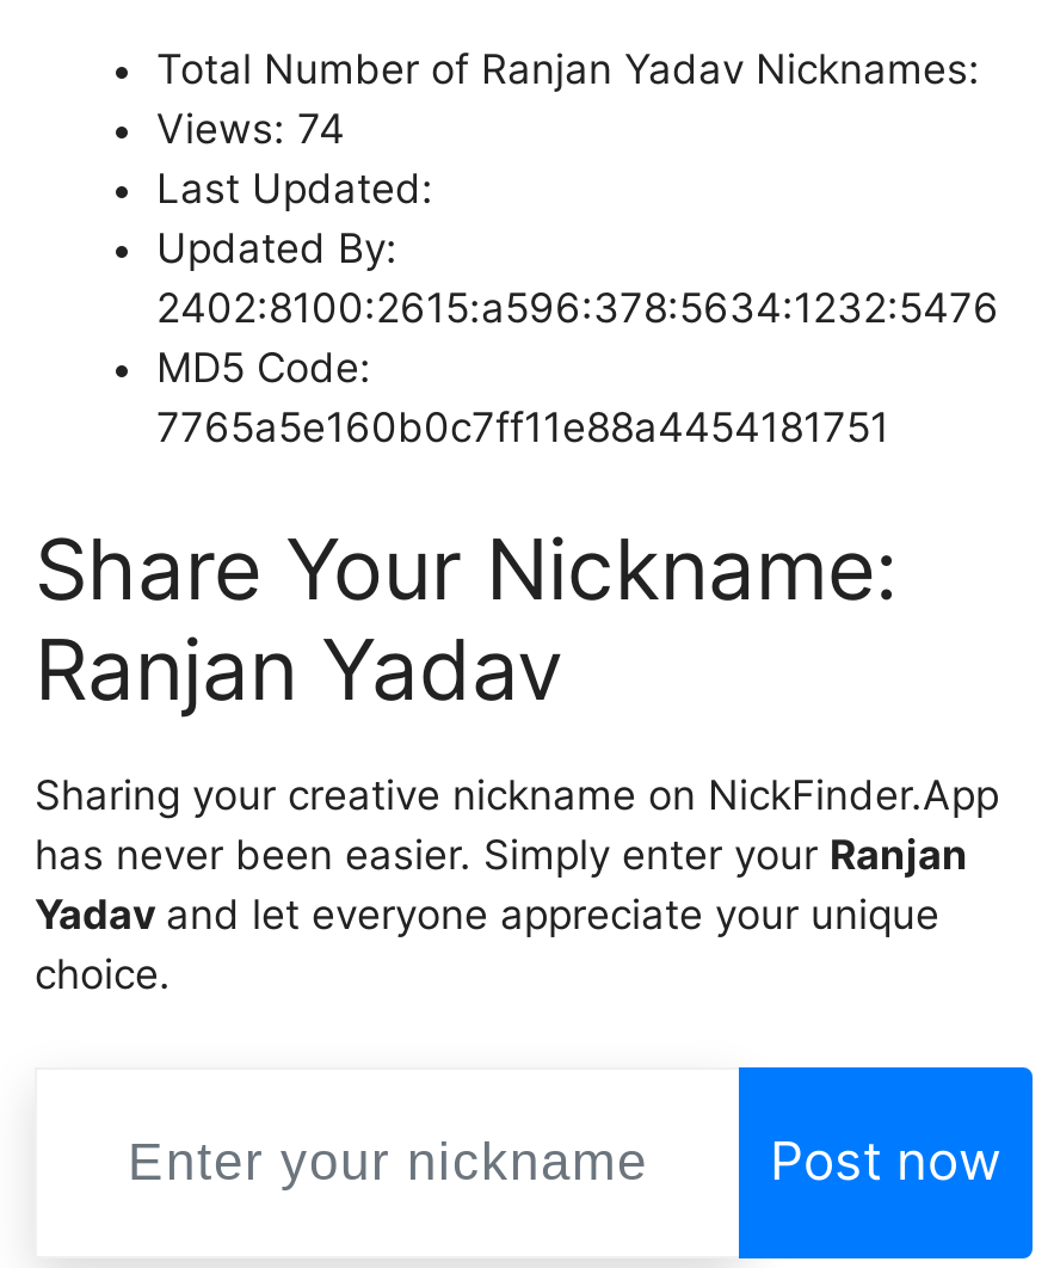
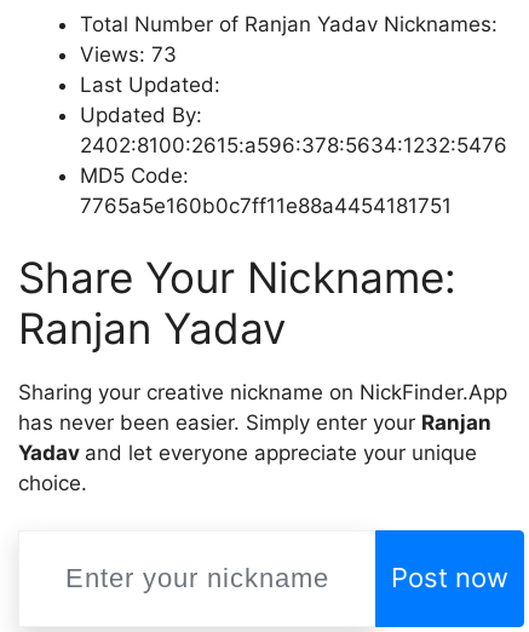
[156,104,345,152] Views: 74 -> [80,42,177,66] Views: 73

